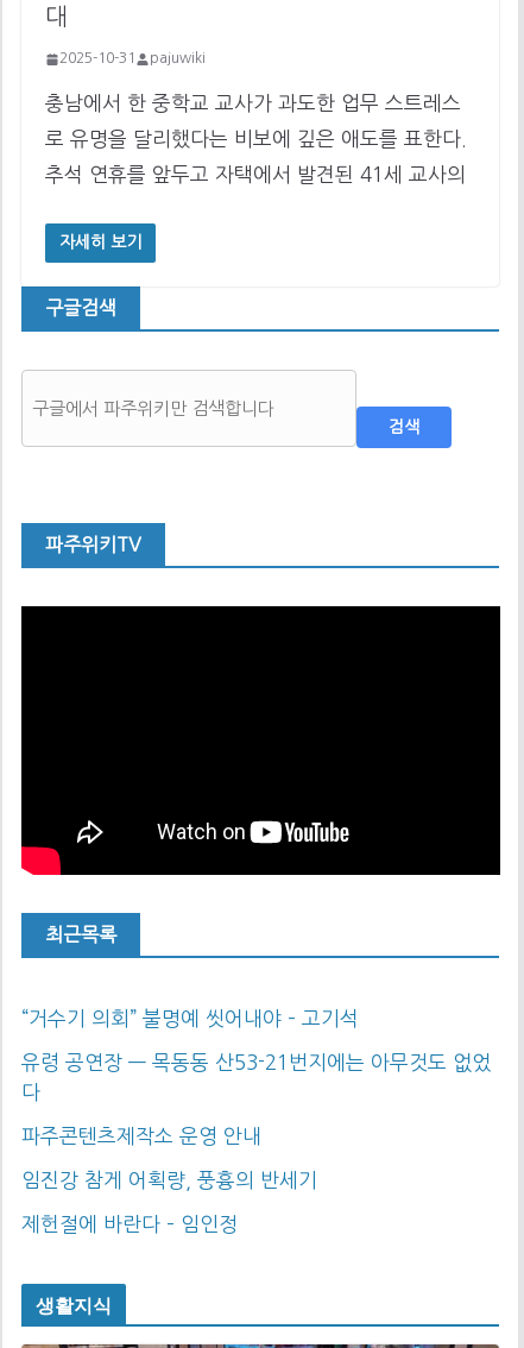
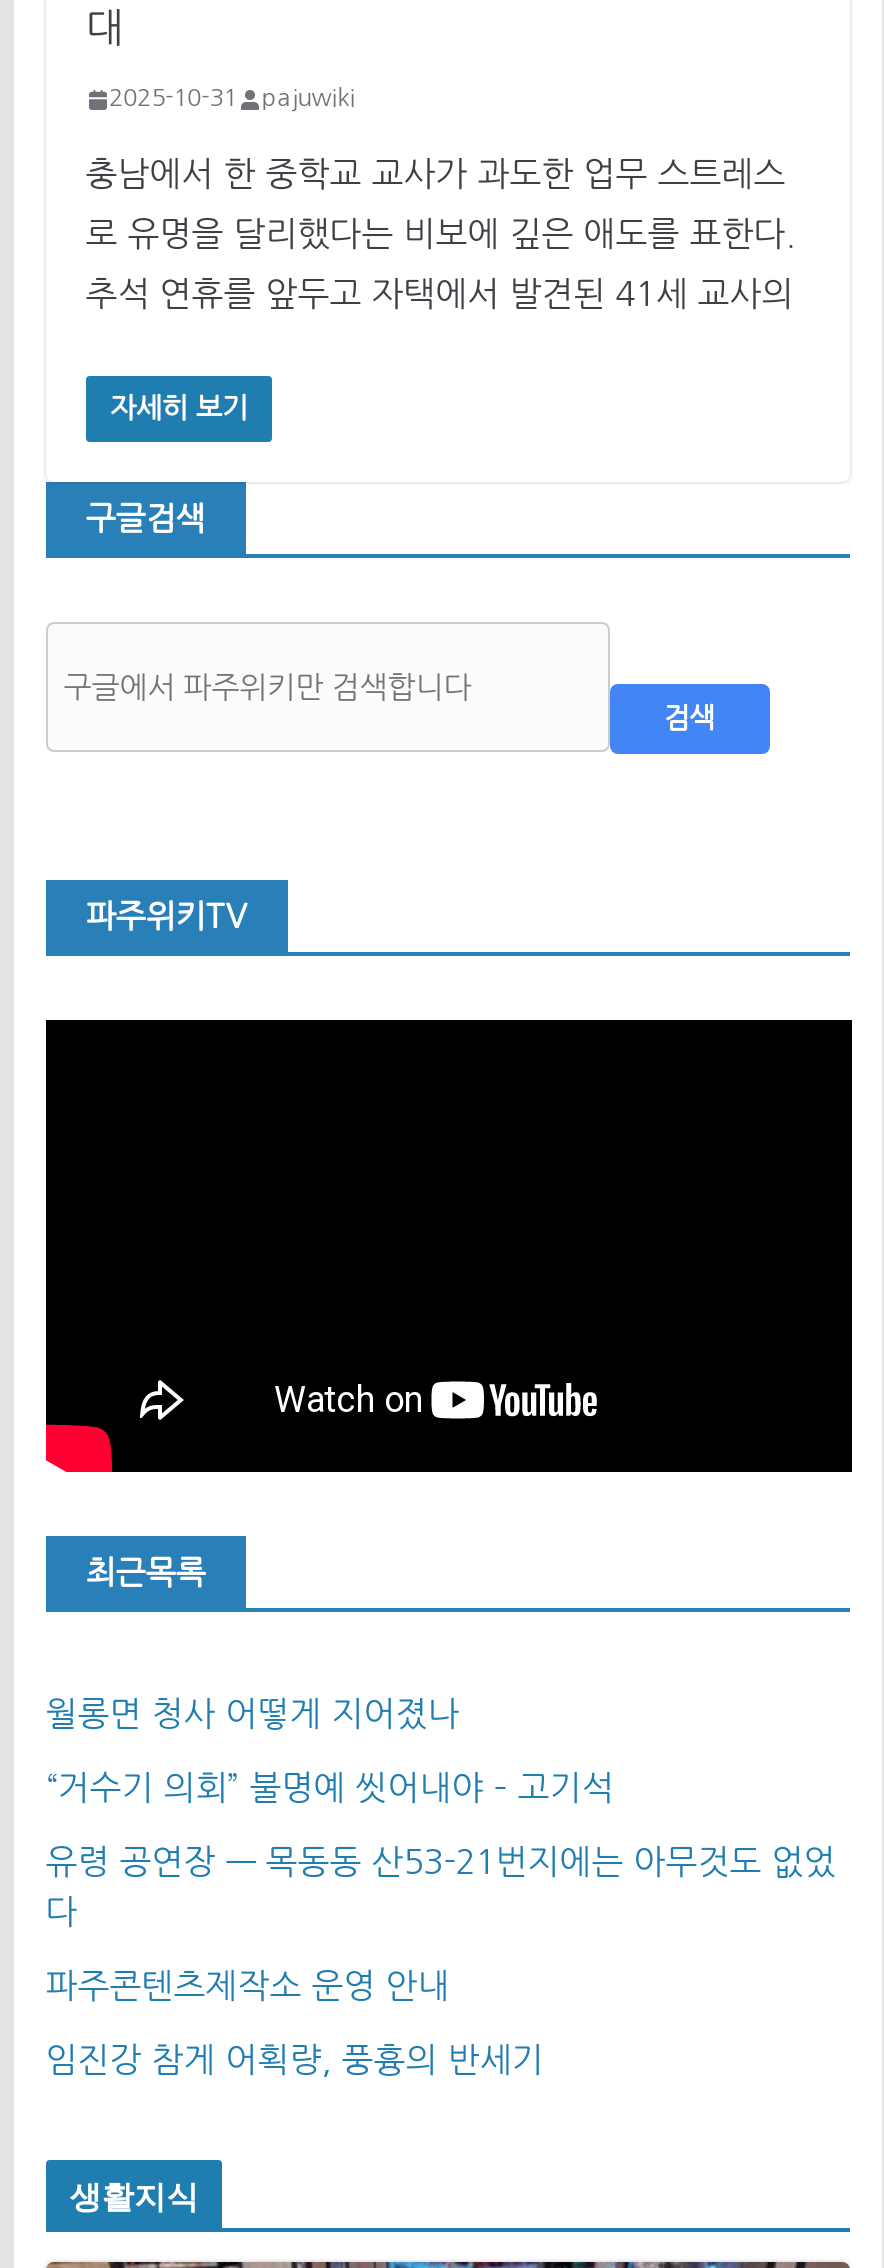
none -> [45,1696,459,1730] 월롱면 청사 어떻게 지어졌나
moved [21,1008,490,1190] -> [45,1770,835,2076]: “거수기 의회” 불명예 씻어내야 – 고기석 | 유령 공연장 — 목동동 산53-21번지에는 아무것도 없었 | 다 | 파주콘텐츠제작소 운영 안내 | 임진강 참게 어획량, 풍흉의 반세기
[21,1214,237,1234] 제헌절에 바란다 – 임인정 -> none

